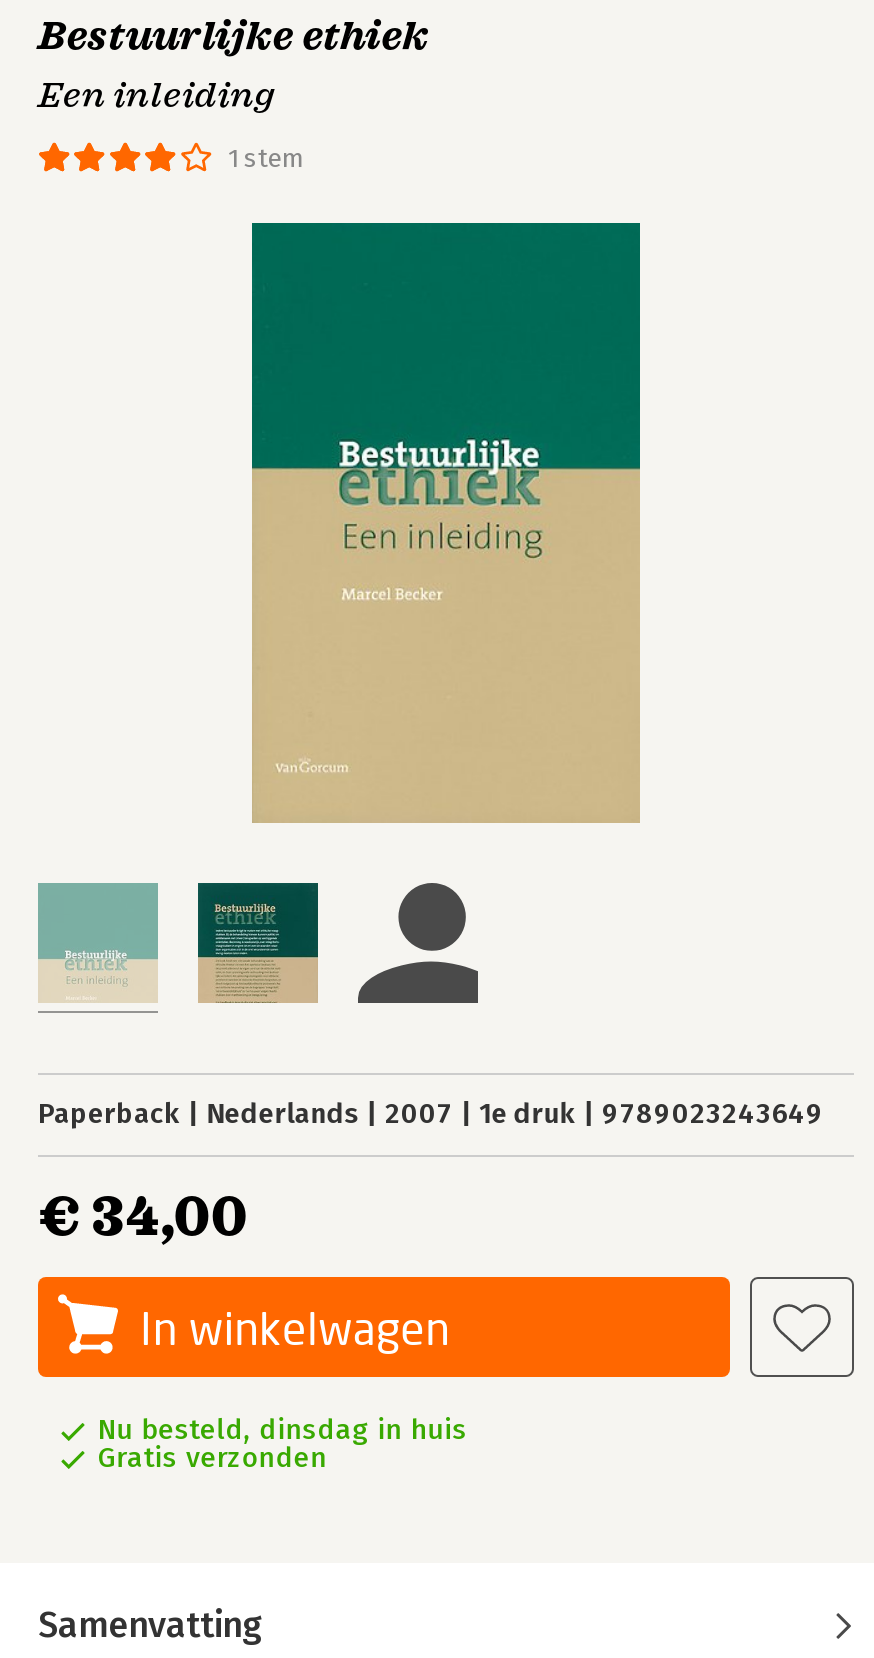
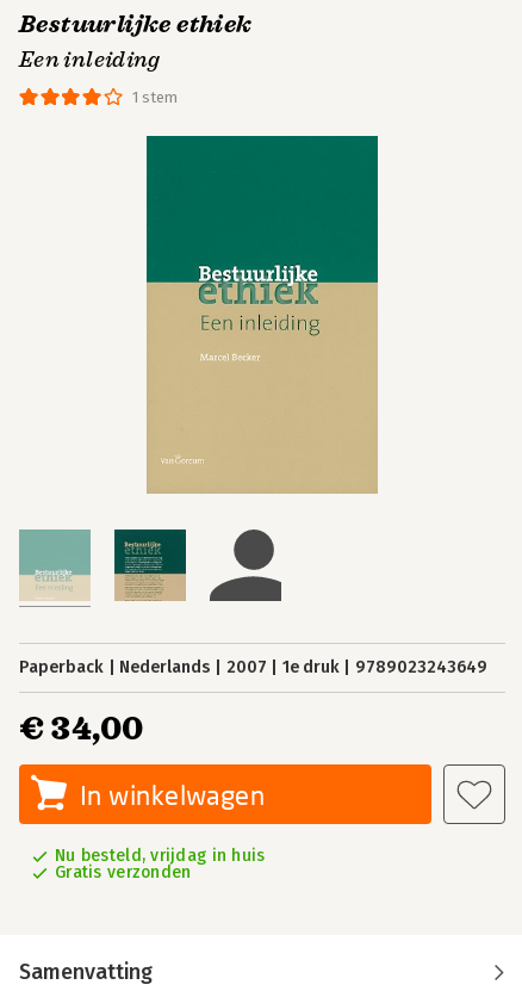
[98,1413,467,1447] Nu besteld, dinsdag in huis -> [55,846,265,866] Nu besteld, vrijdag in huis

